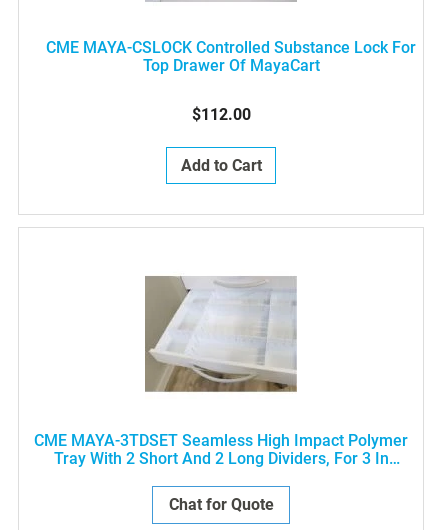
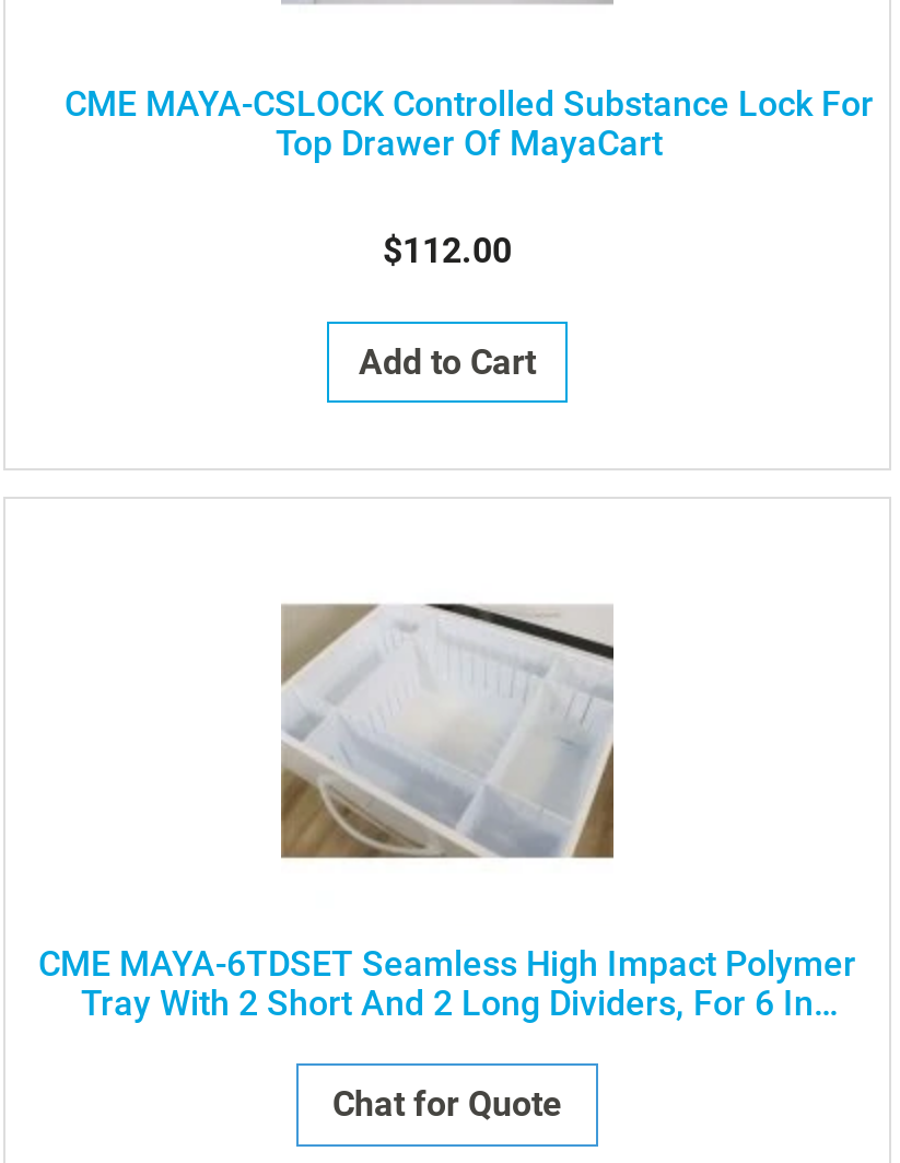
[34,276,408,450] [image] | CME MAYA-3TDSET Seamless High Impact Polymer -> [38,602,856,984] [image] | CME MAYA-6TDSET Seamless High Impact Polymer
[53,449,388,468] Tray With 2 Short And 2 Long Dividers, For 3 In -> [81,982,814,1024] Tray With 2 Short And 2 Long Dividers, For 6 In

